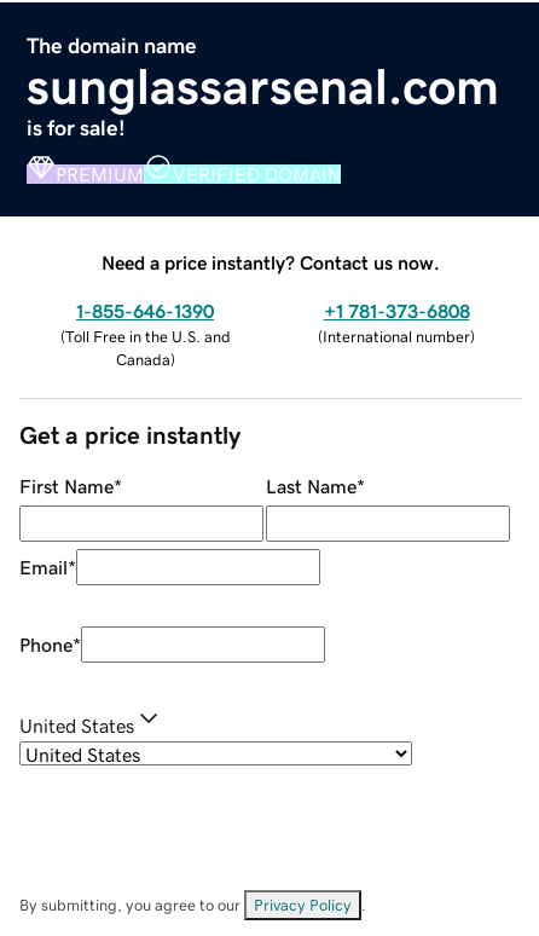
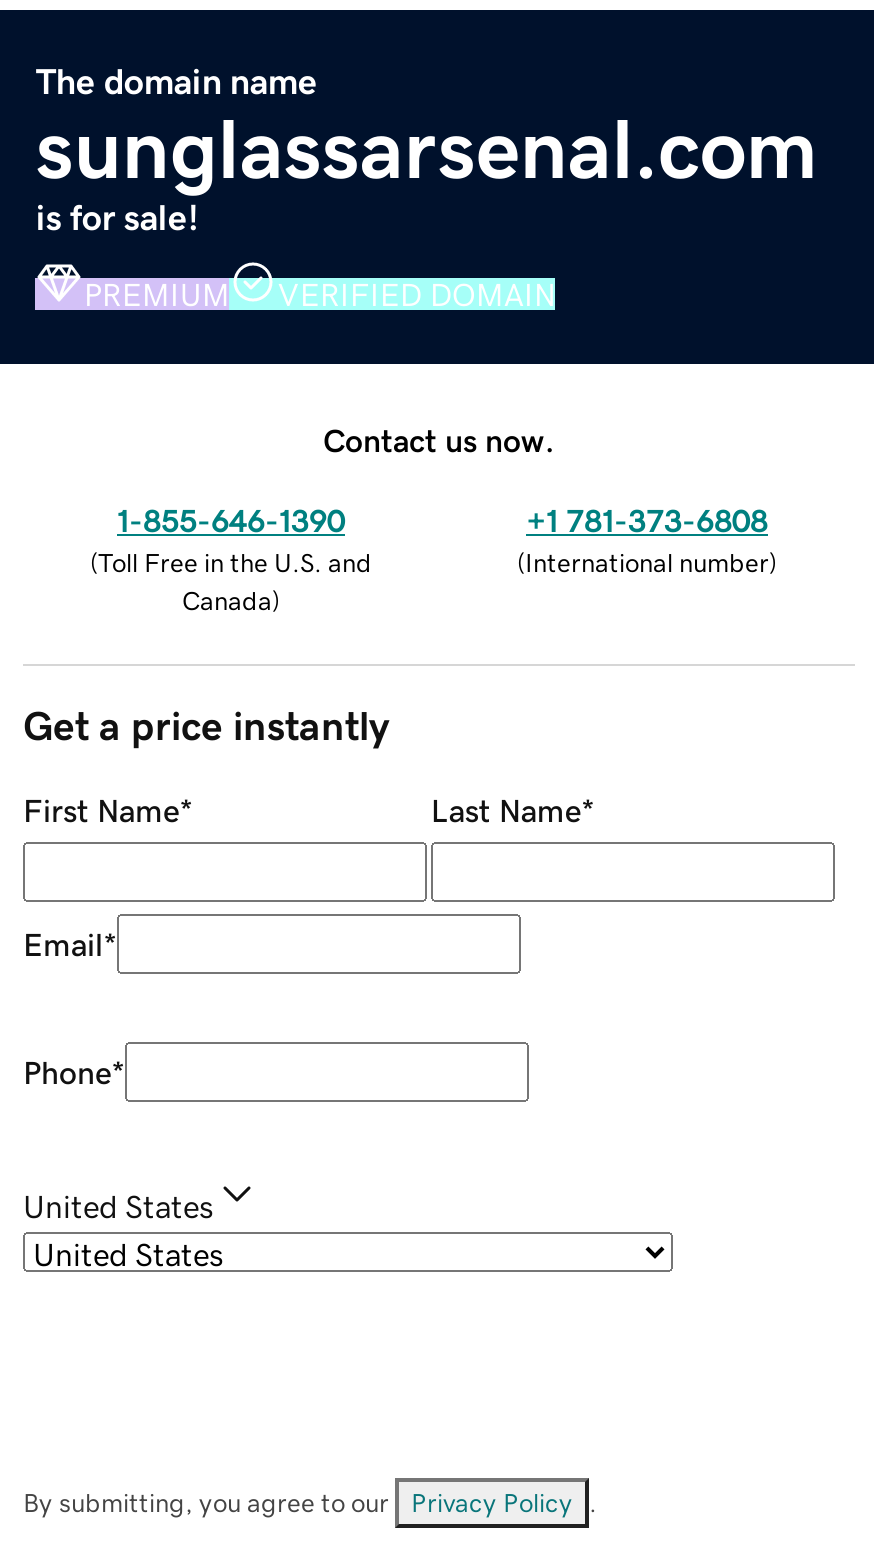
[102,252,440,272] Need a price instantly? Contact us now. -> [323,423,555,455] Contact us now.

